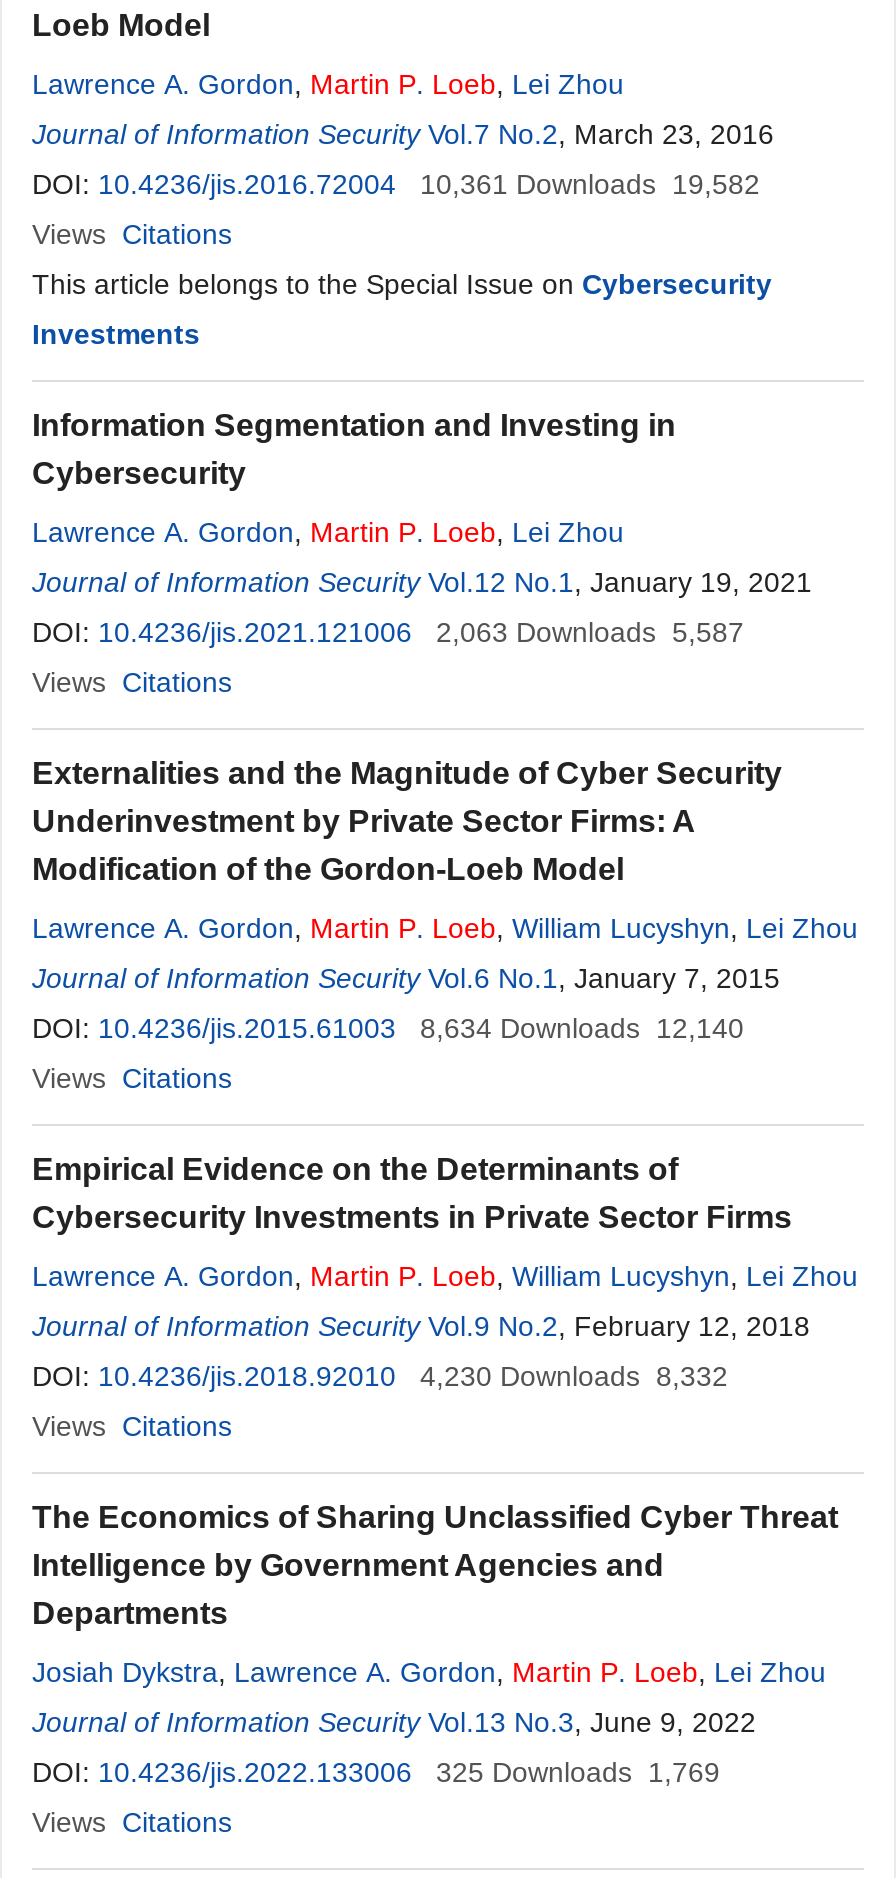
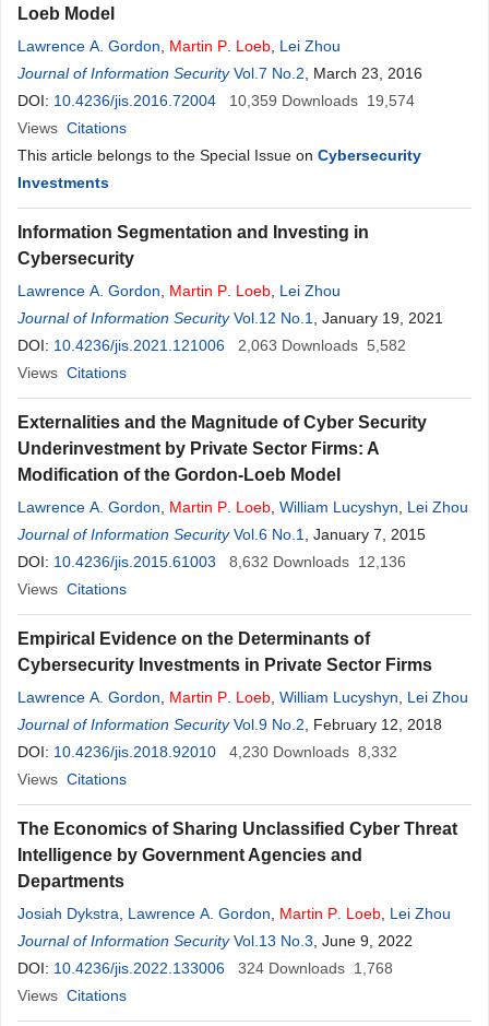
[32,168,760,200] DOI: 10.4236/jis.2016.72004 10,361 Downloads 19,582 -> [17,92,415,109] DOI: 10.4236/jis.2016.72004 10,359 Downloads 19,574
[32,616,744,648] DOI: 10.4236/jis.2021.121006 2,063 Downloads 5,587 -> [17,337,406,354] DOI: 10.4236/jis.2021.121006 2,063 Downloads 5,582
[32,1012,744,1044] DOI: 10.4236/jis.2015.61003 8,634 Downloads 12,140 -> [17,553,406,570] DOI: 10.4236/jis.2015.61003 8,632 Downloads 12,136
[32,1756,720,1788] DOI: 10.4236/jis.2022.133006 325 Downloads 1,769 -> [17,959,393,977] DOI: 10.4236/jis.2022.133006 324 Downloads 1,768

